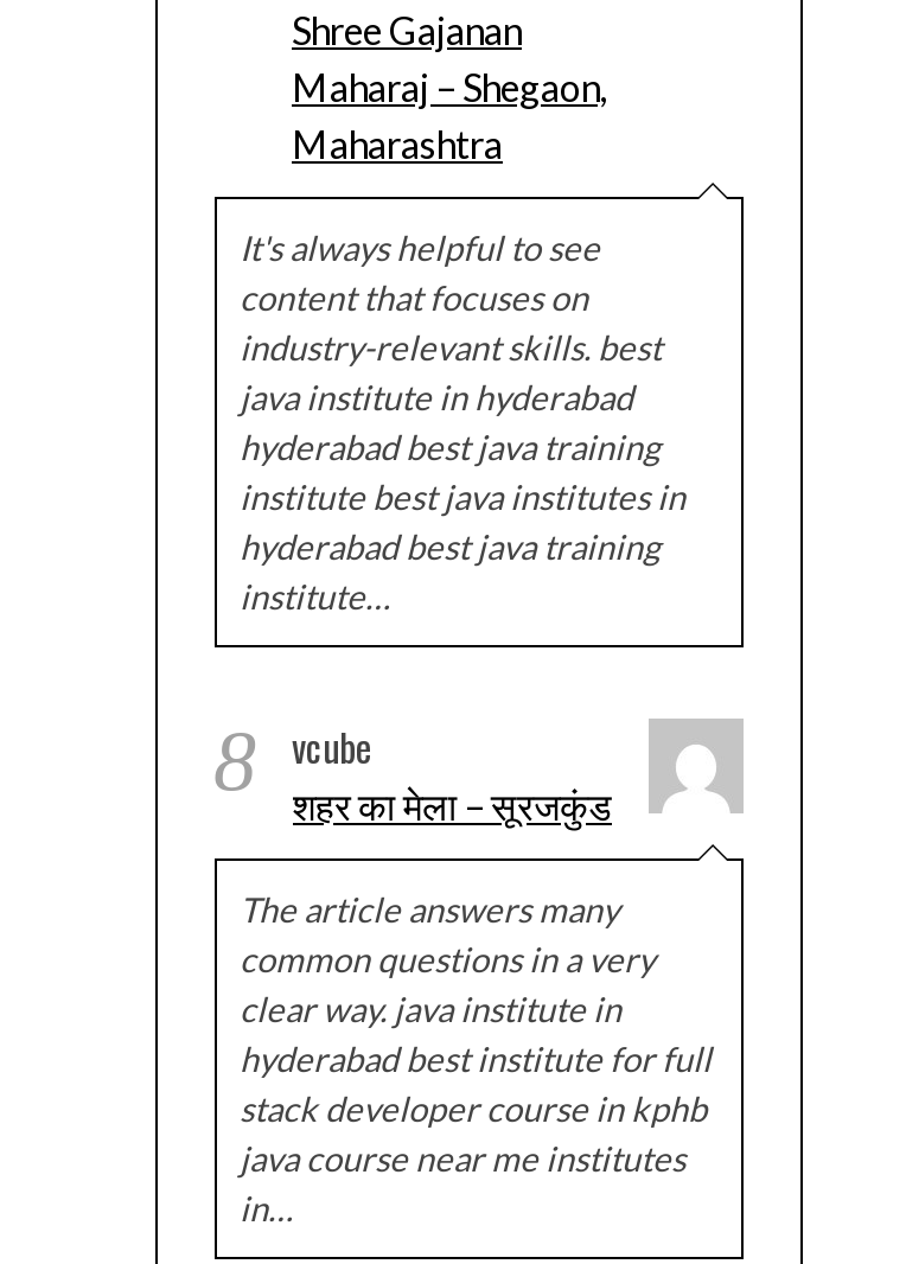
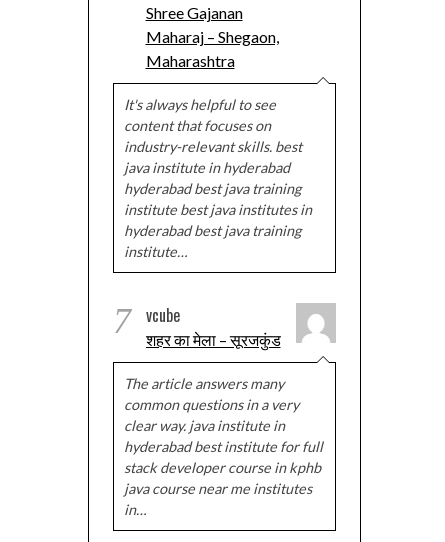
[213,714,612,828] 8 vcube शहर का मेला – सूरजकुंड -> [112,301,280,349] 7 vcube शहर का मेला – सूरजकुंड

